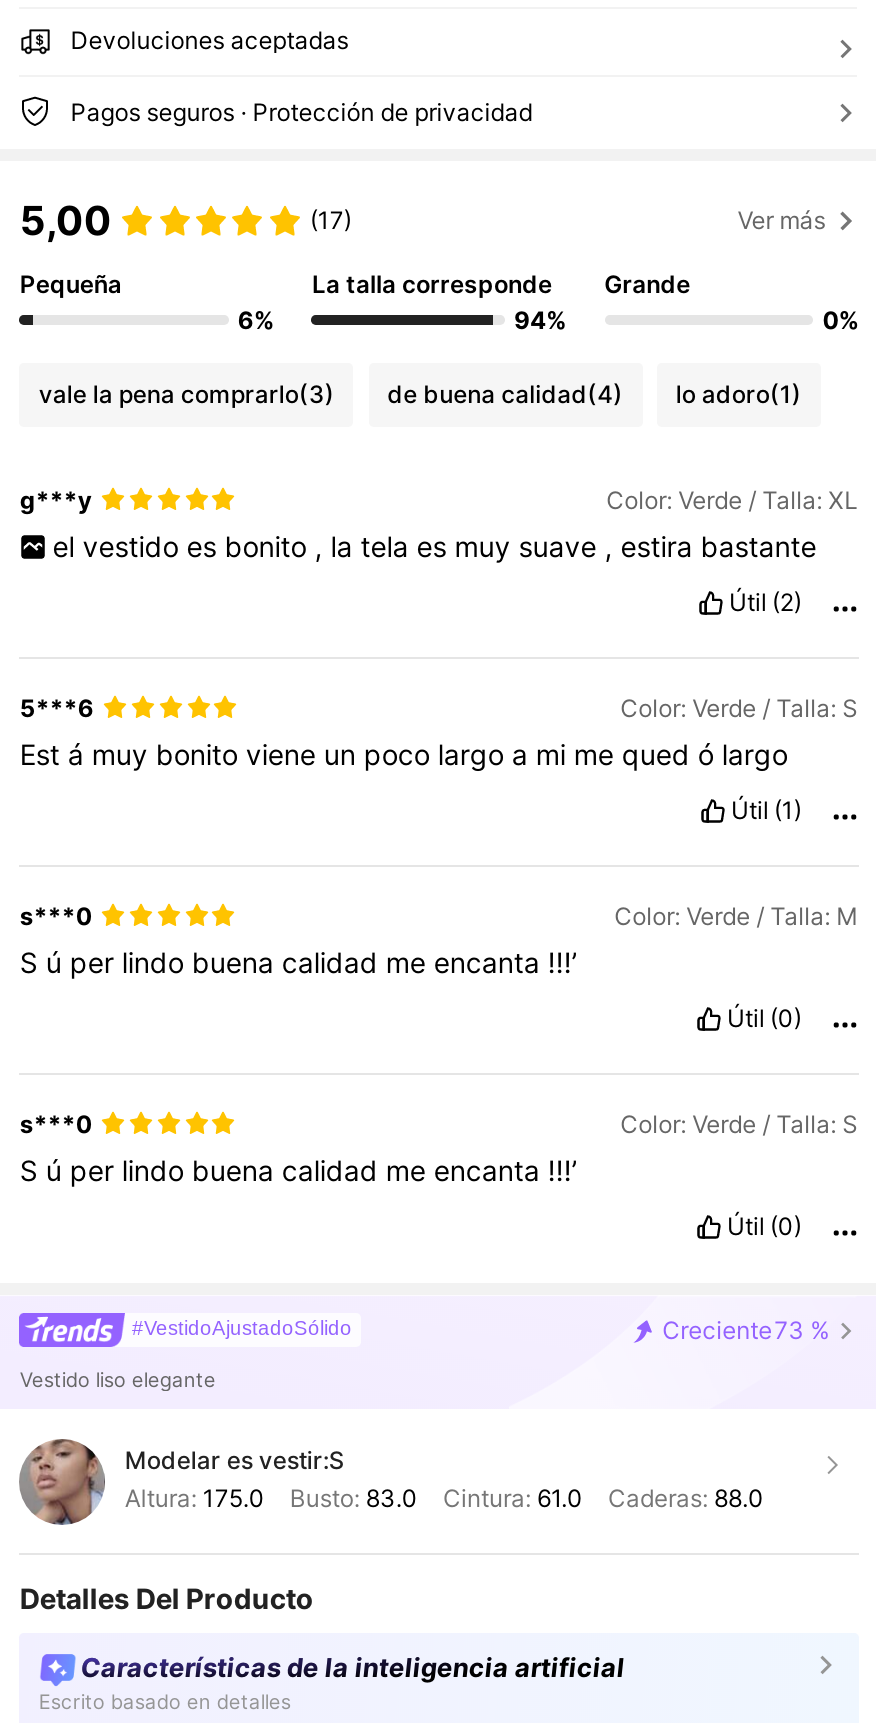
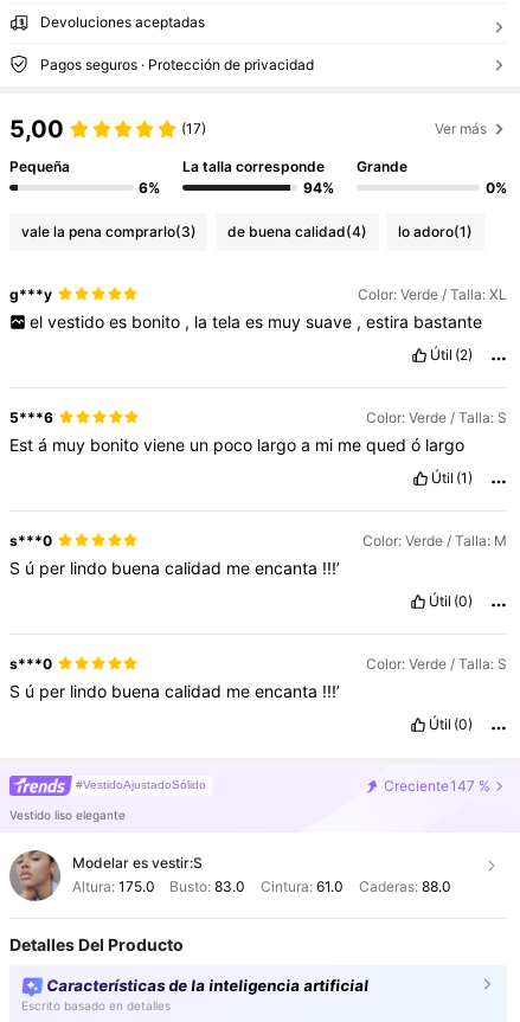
[662,1315,830,1345] Creciente73 % -> [383,777,490,794] Creciente147 %

